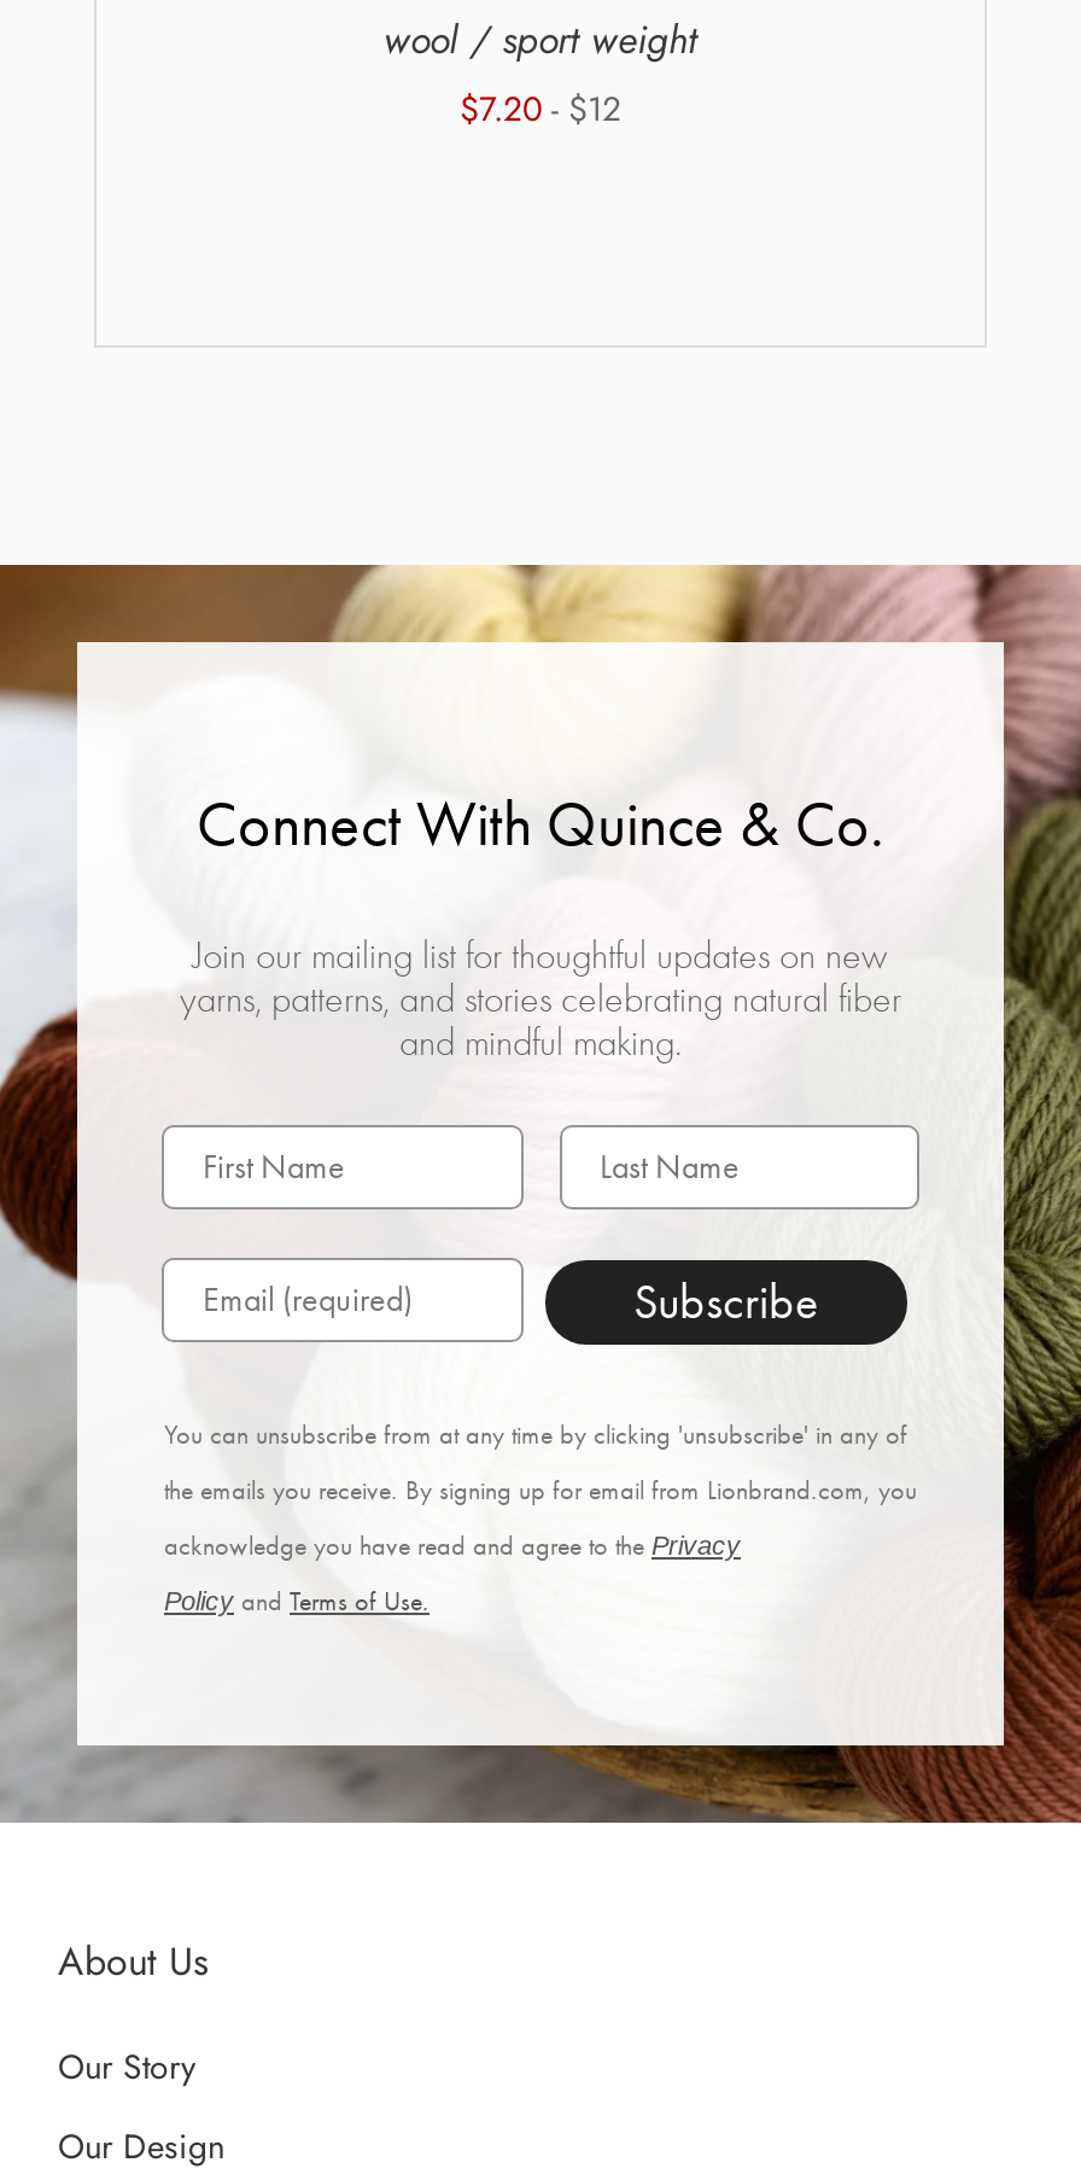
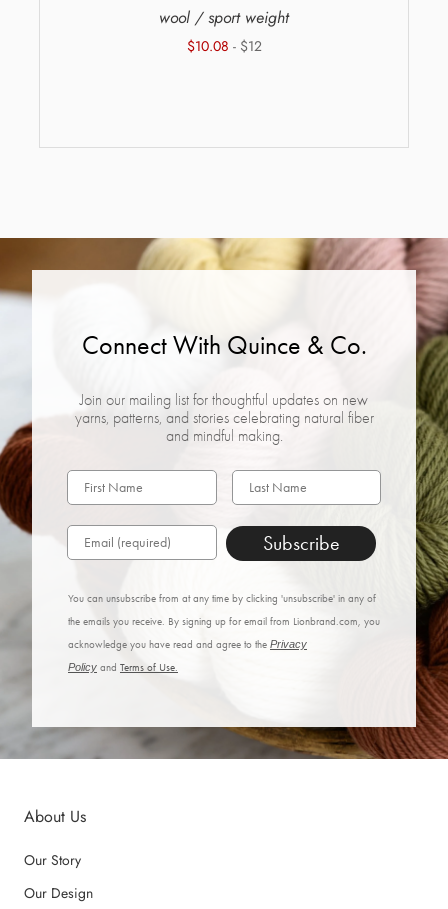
[460,84,621,132] $7.20 - $12 -> [186,36,261,56] $10.08 - $12

